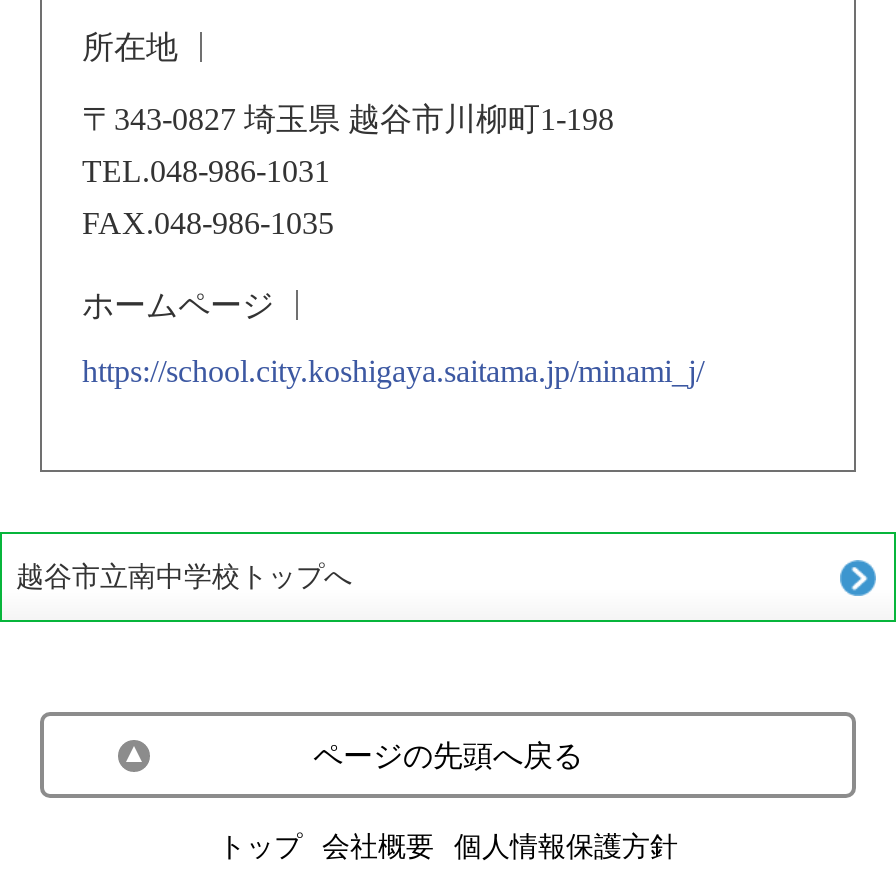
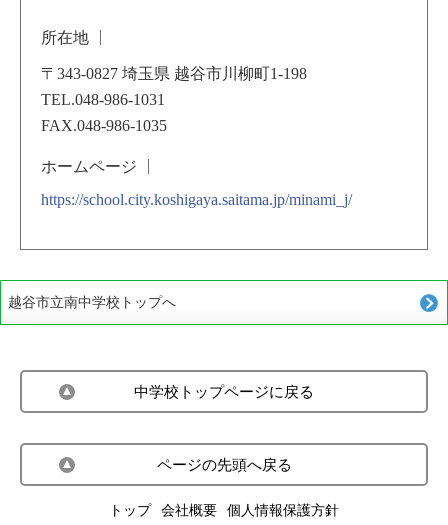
none -> [134,383,314,400] 中学校トップページに戻る

